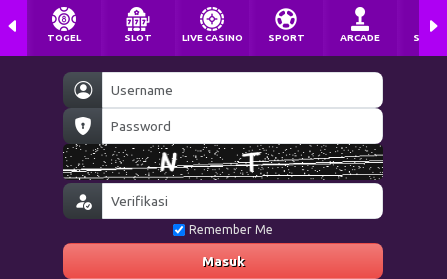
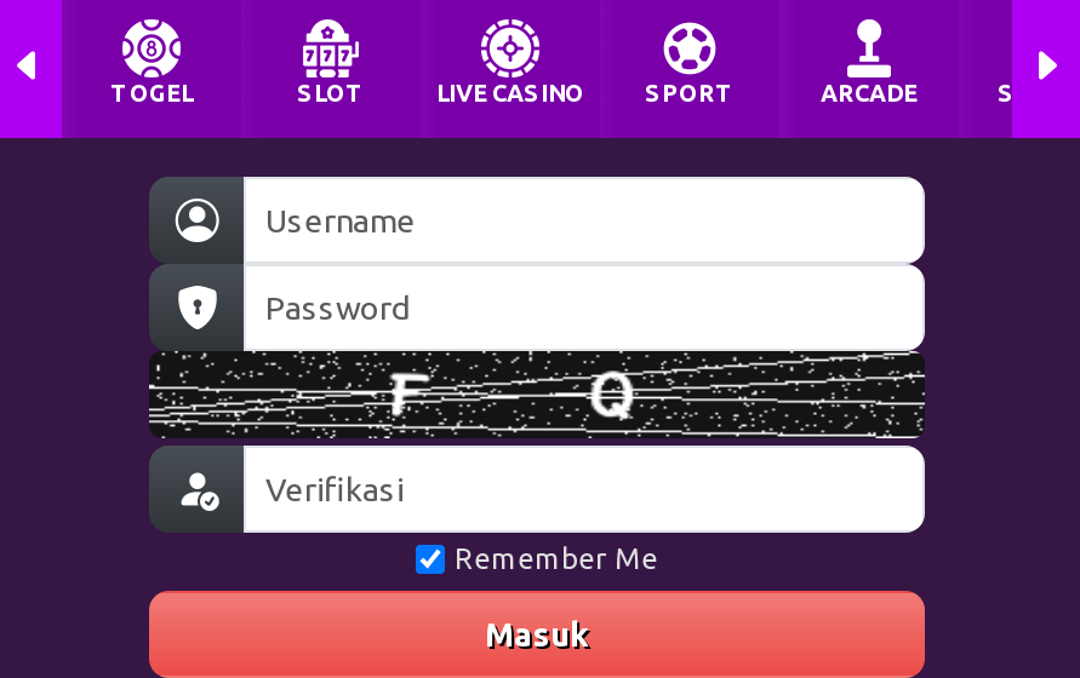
[63,144,383,181] [image] -> [147,351,925,441] [image]

